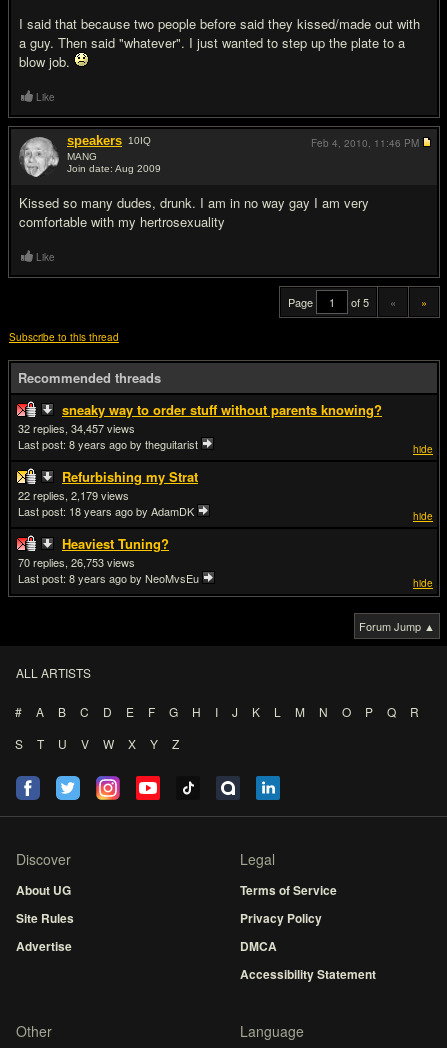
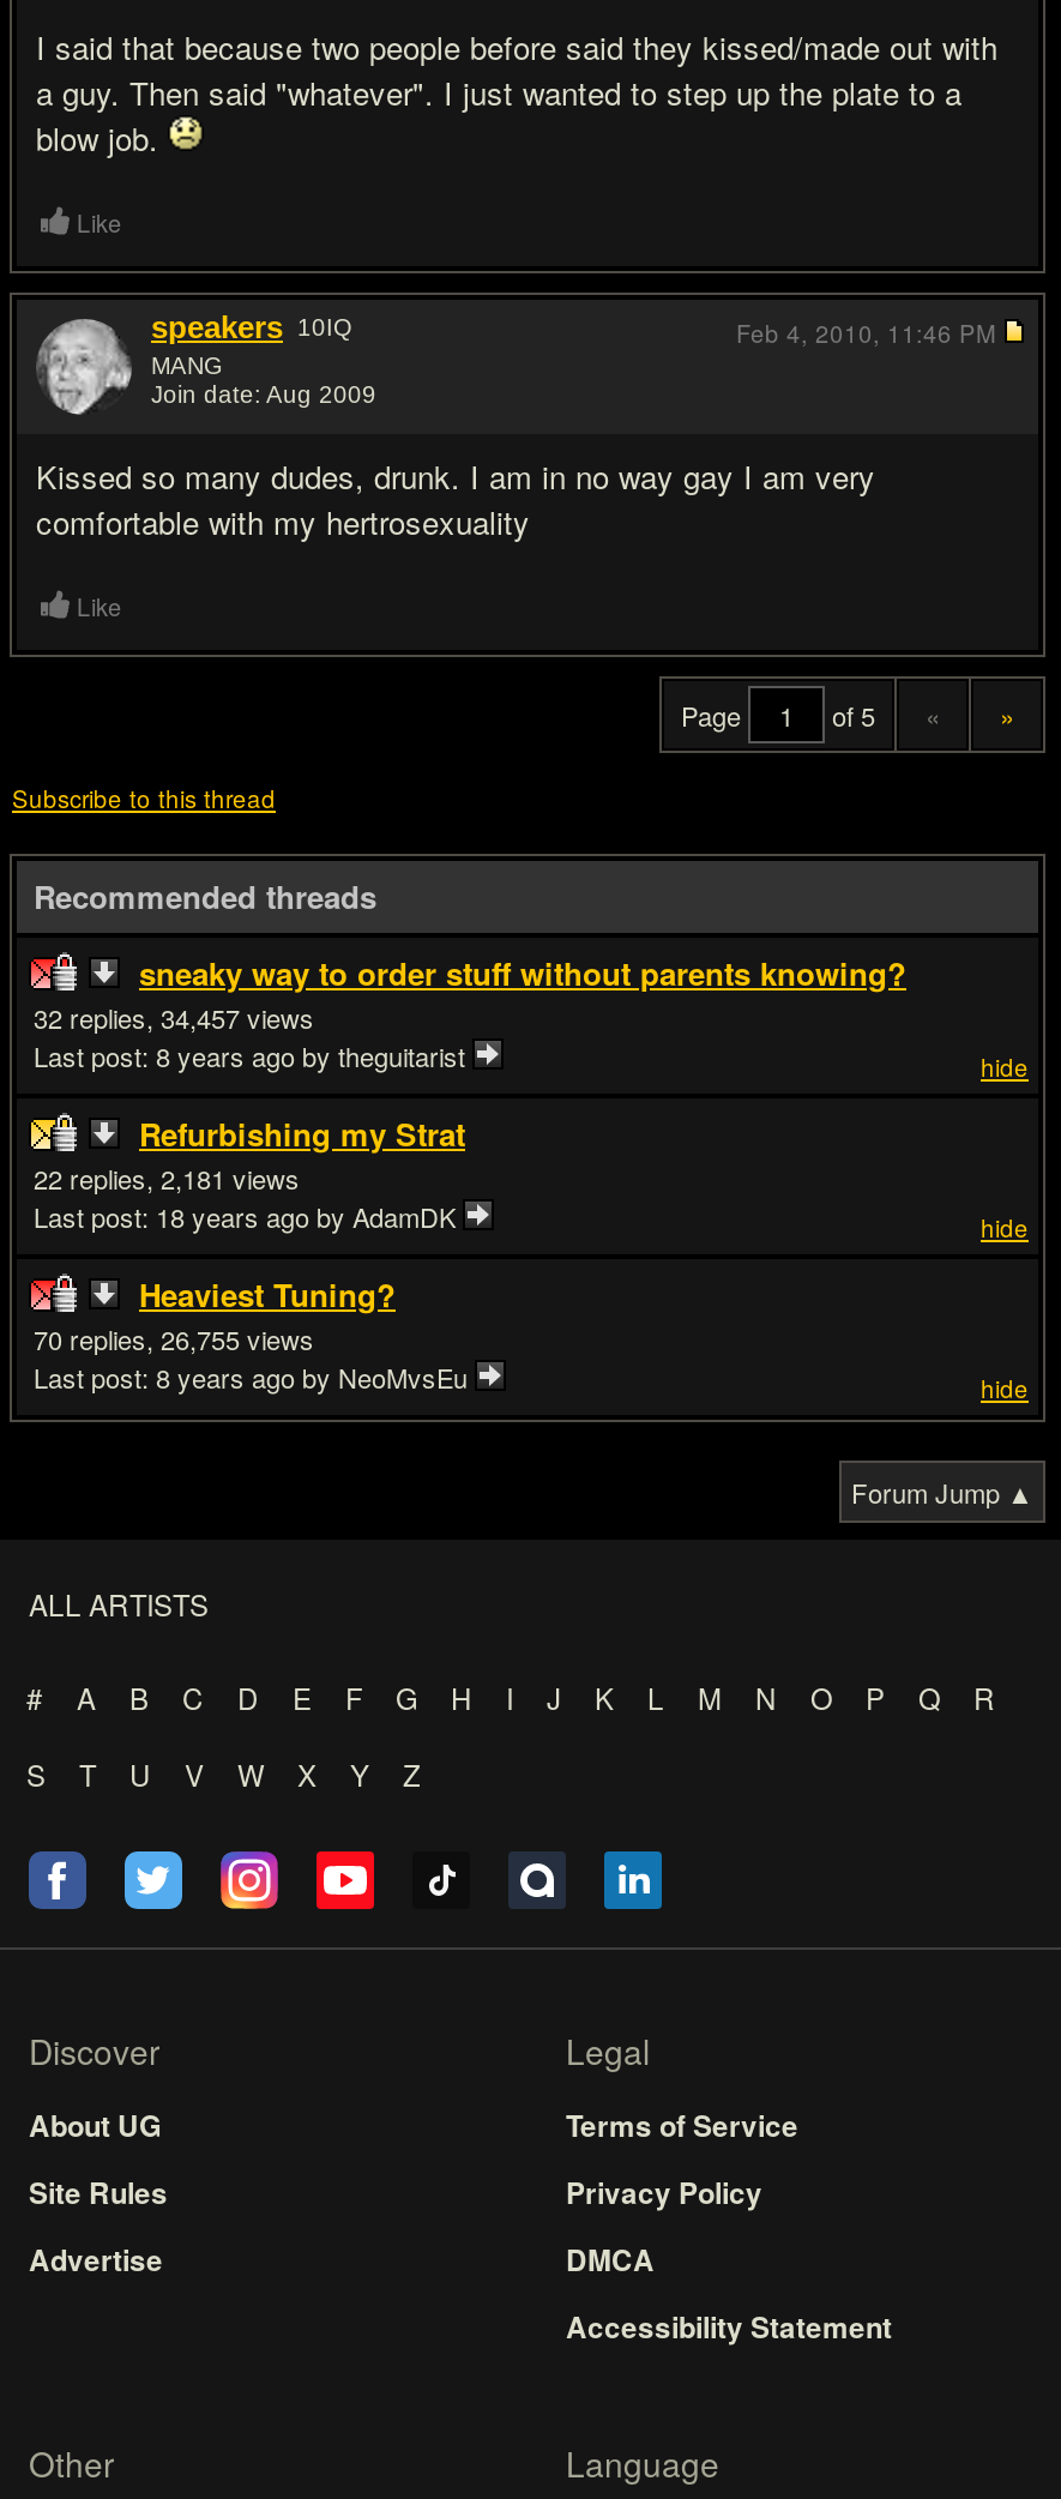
[71,487,98,503] 2,179 -> [161,1158,225,1197] 2,181
[71,554,104,570] 26,753 -> [161,1319,240,1357] 26,755

